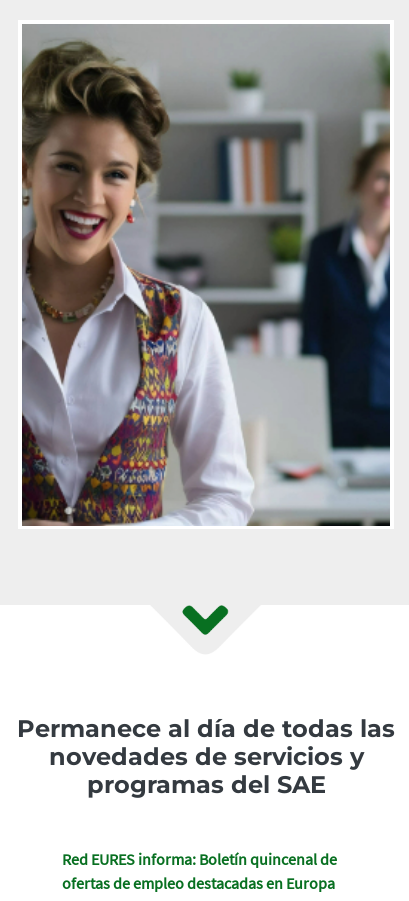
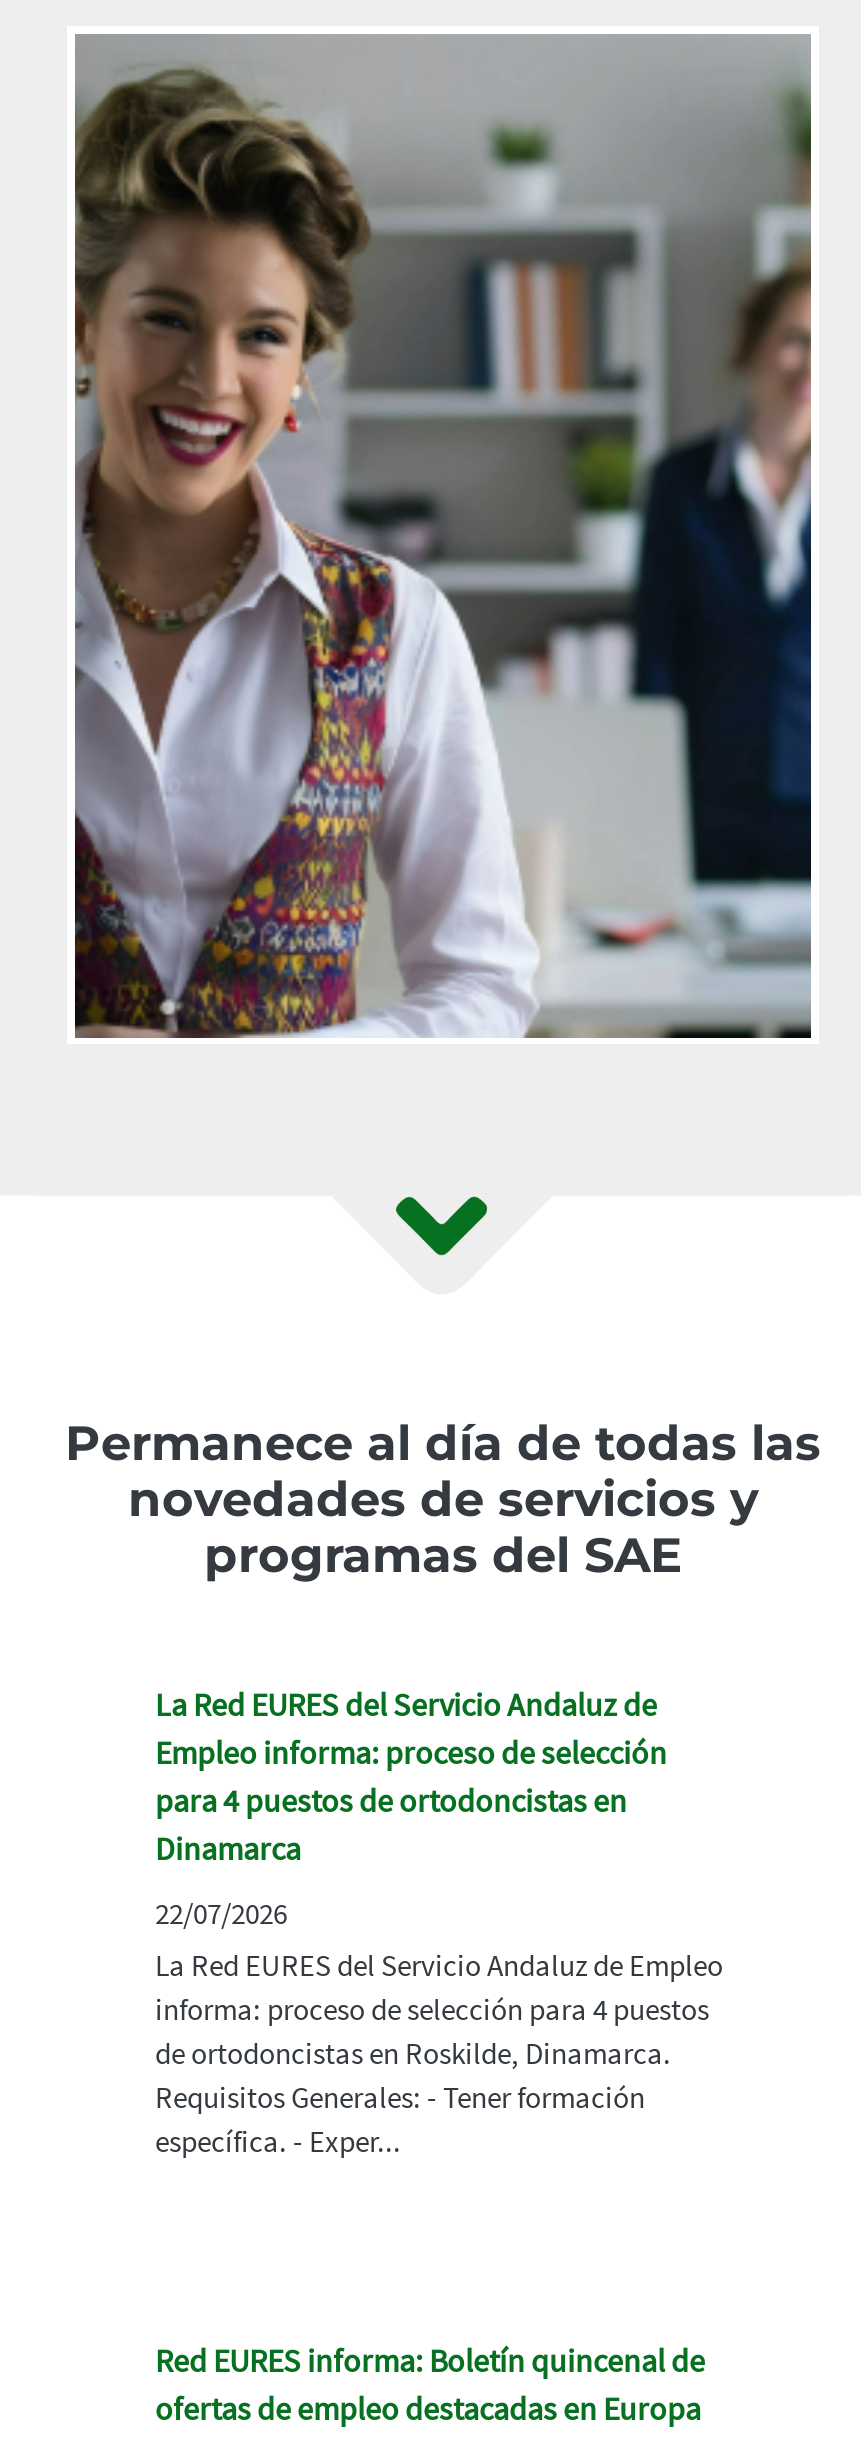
none -> [155,1684,723,2160] La Red EURES del Servicio Andaluz de | Empleo informa: proceso de selección | para 4 puestos de ortodoncistas en | Dinamarca | 22/07/2026 | La Red EURES del Servicio Andaluz de Empleo | informa: proceso de selección para 4 puestos | de ortodoncistas en Roskilde, Dinamarca. | Requisitos Generales: - Tener formación | específica. - Exper...

